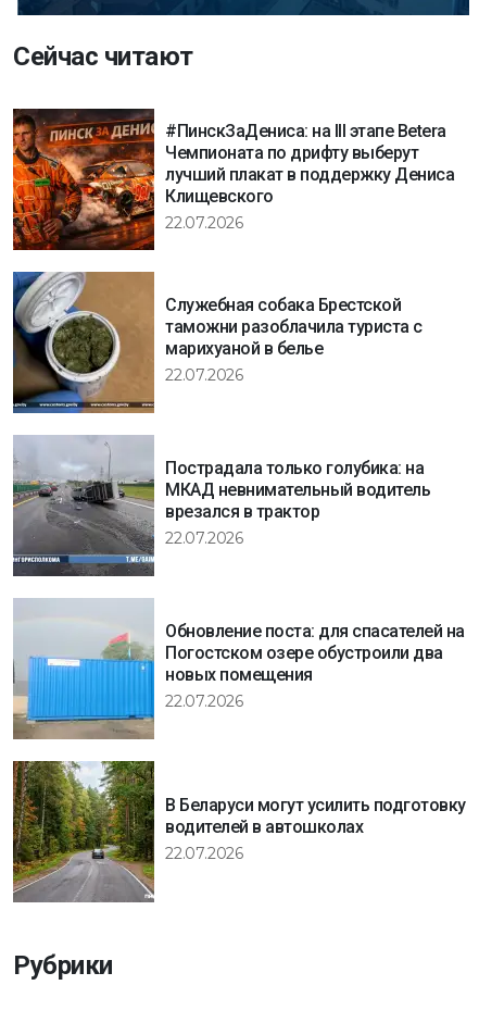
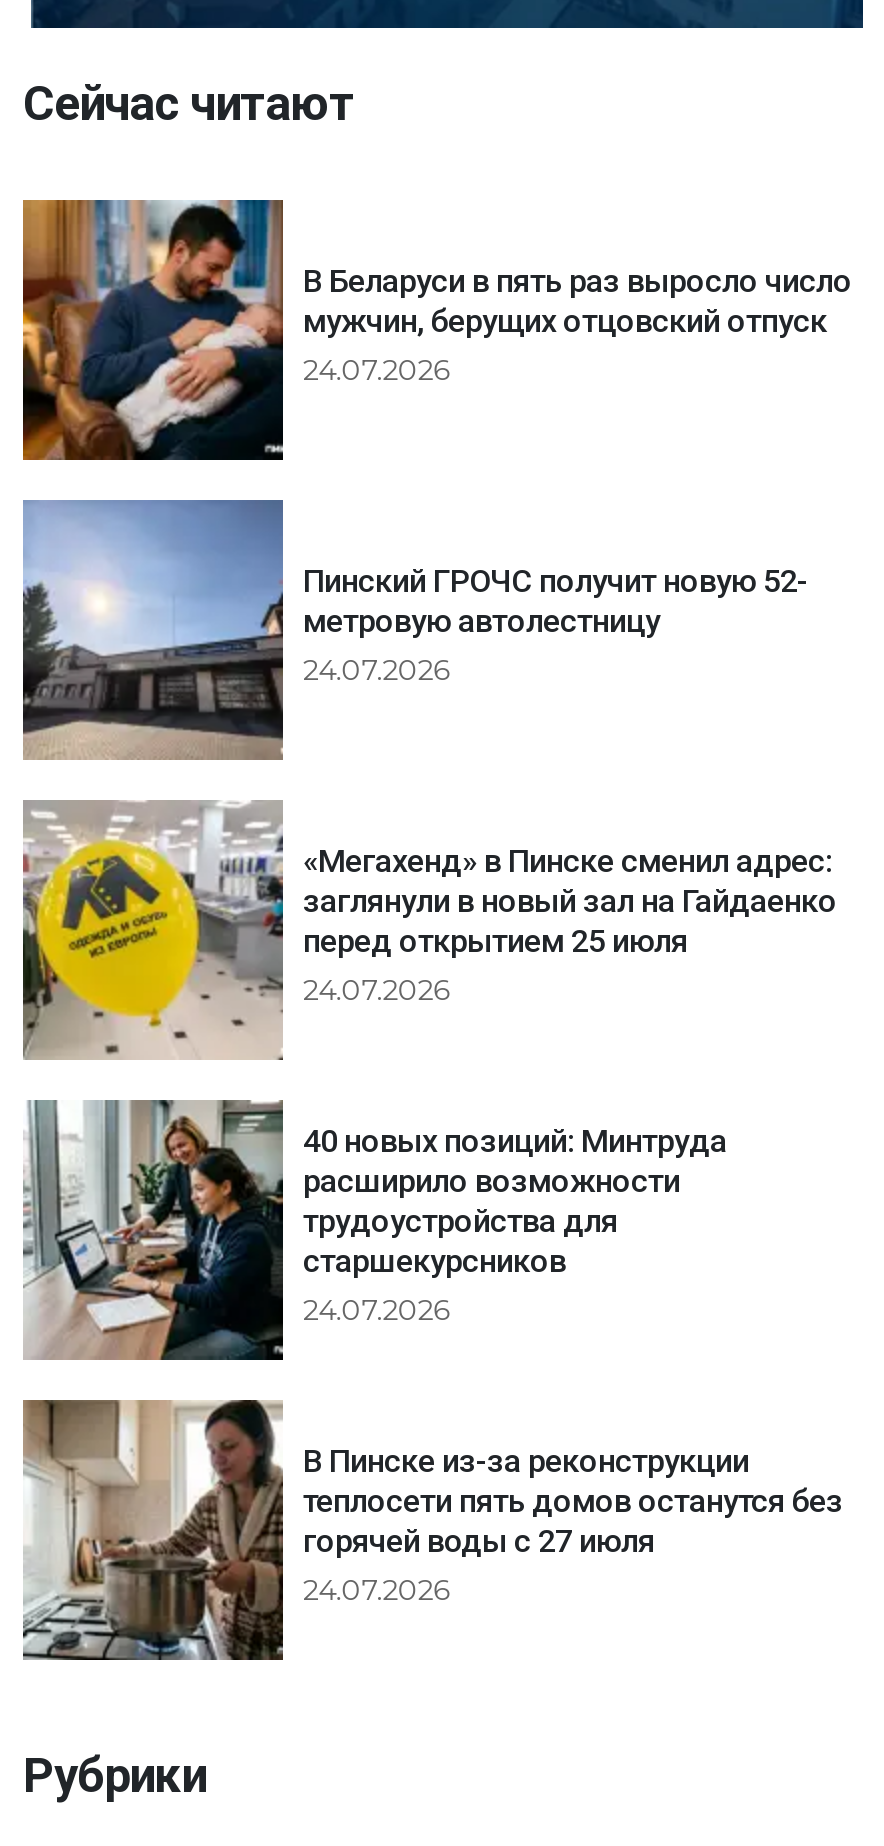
[12,108,454,250] [image] | #ПинскЗаДениса: на III этапе Betera | Чемпионата по дрифту выберут | лучший плакат в поддержку Дениса | Клищевского | 22.07.2026 -> [21,198,852,460] [image] | В Беларуси в пять раз выросло число | мужчин, берущих отцовский отпуск | 24.07.2026
[12,271,422,414] [image] | Служебная собака Брестской | таможни разоблачила туриста с | марихуаной в белье | 22.07.2026 -> [21,498,808,762] [image] | Пинский ГРОЧС получит новую 52- | метровую автолестницу | 24.07.2026
[13,436,430,577] [image] | Пострадала только голубика: на | МКАД невнимательный водитель | врезался в трактор | 22.07.2026 -> [21,800,837,1060] [image] | «Мегахенд» в Пинске сменил адрес: | заглянули в новый зал на Гайдаенко | перед открытием 25 июля | 24.07.2026
[13,598,464,740] [image] | Обновление поста: для спасателей на | Погостском озере обустроили два | новых помещения | 22.07.2026 -> [25,1098,727,1362] [image] | 40 новых позиций: Минтруда | расширило возможности | трудоустройства для | старшекурсников | 24.07.2026
[12,760,465,902] [image] | В Беларуси могут усилить подготовку | водителей в автошколах | 22.07.2026 -> [23,1398,843,1660] [image] | В Пинске из-за реконструкции | теплосети пять домов останутся без | горячей воды с 27 июля | 24.07.2026

